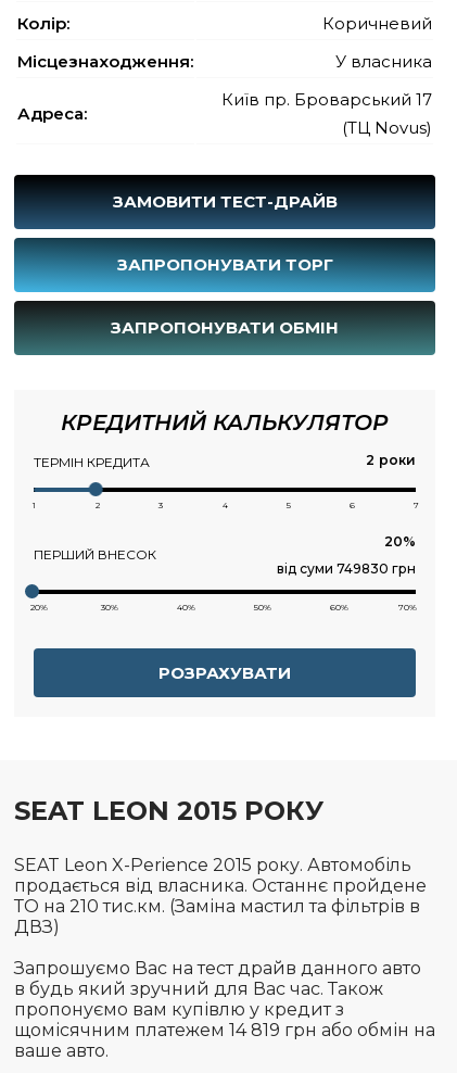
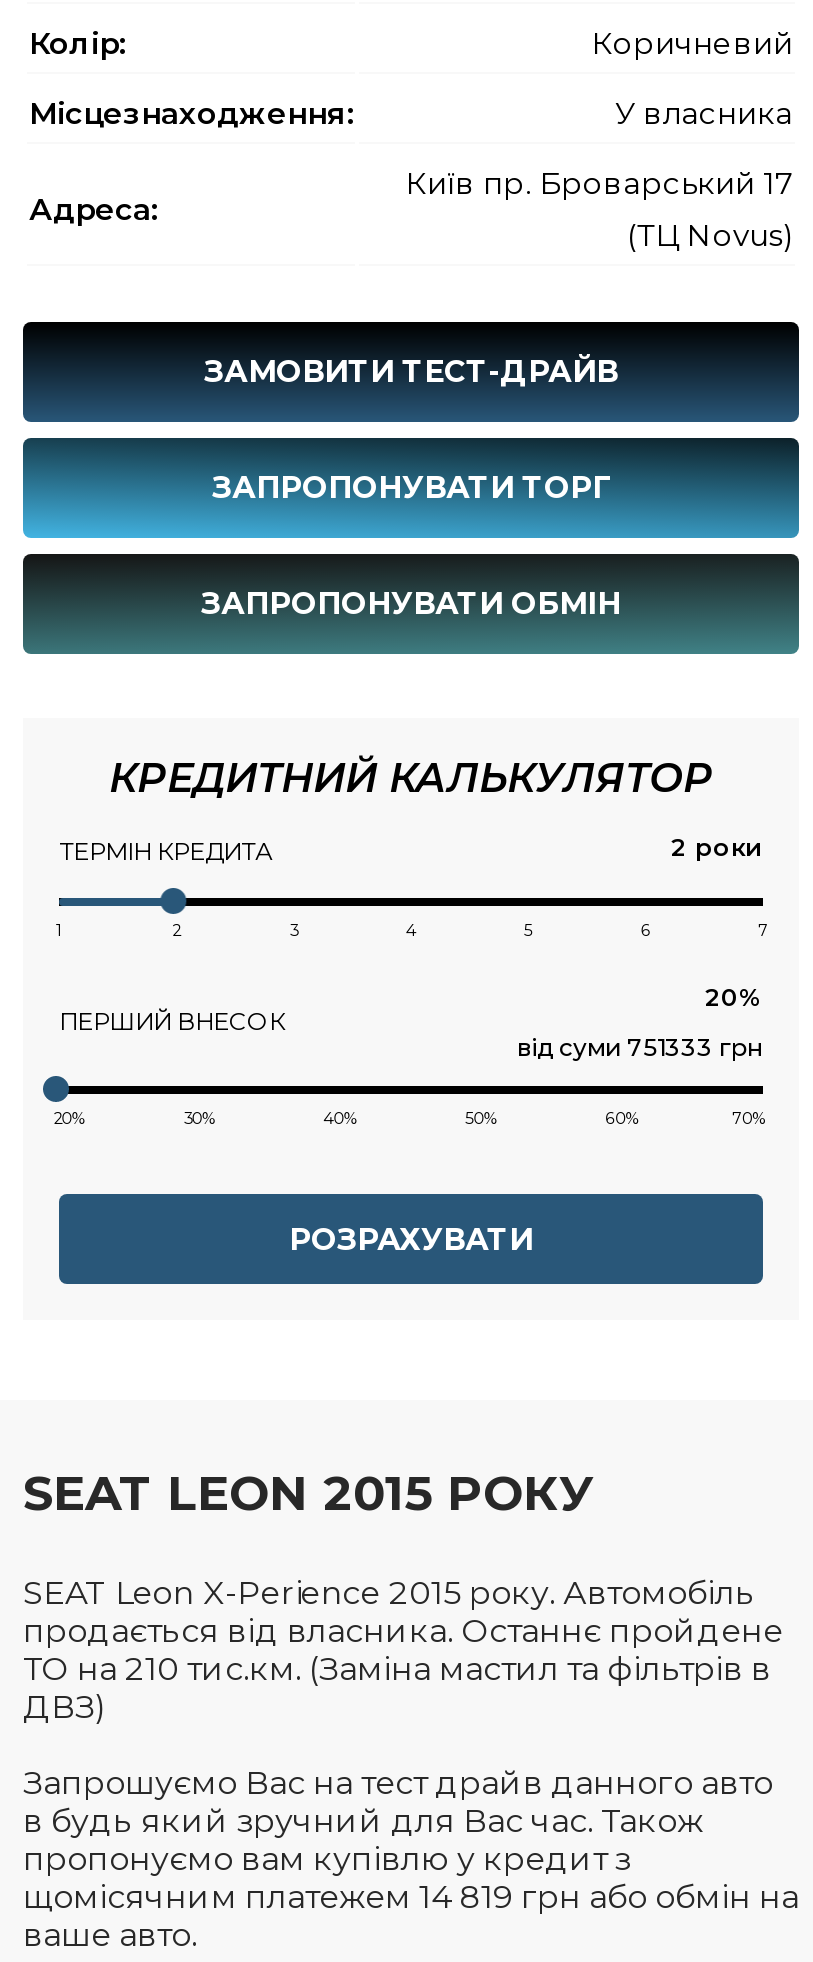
[277,560,416,577] від суми 749830 грн -> [517,1032,763,1062] від суми 751333 грн

